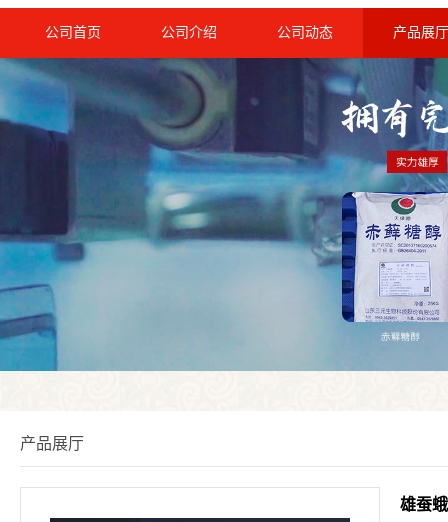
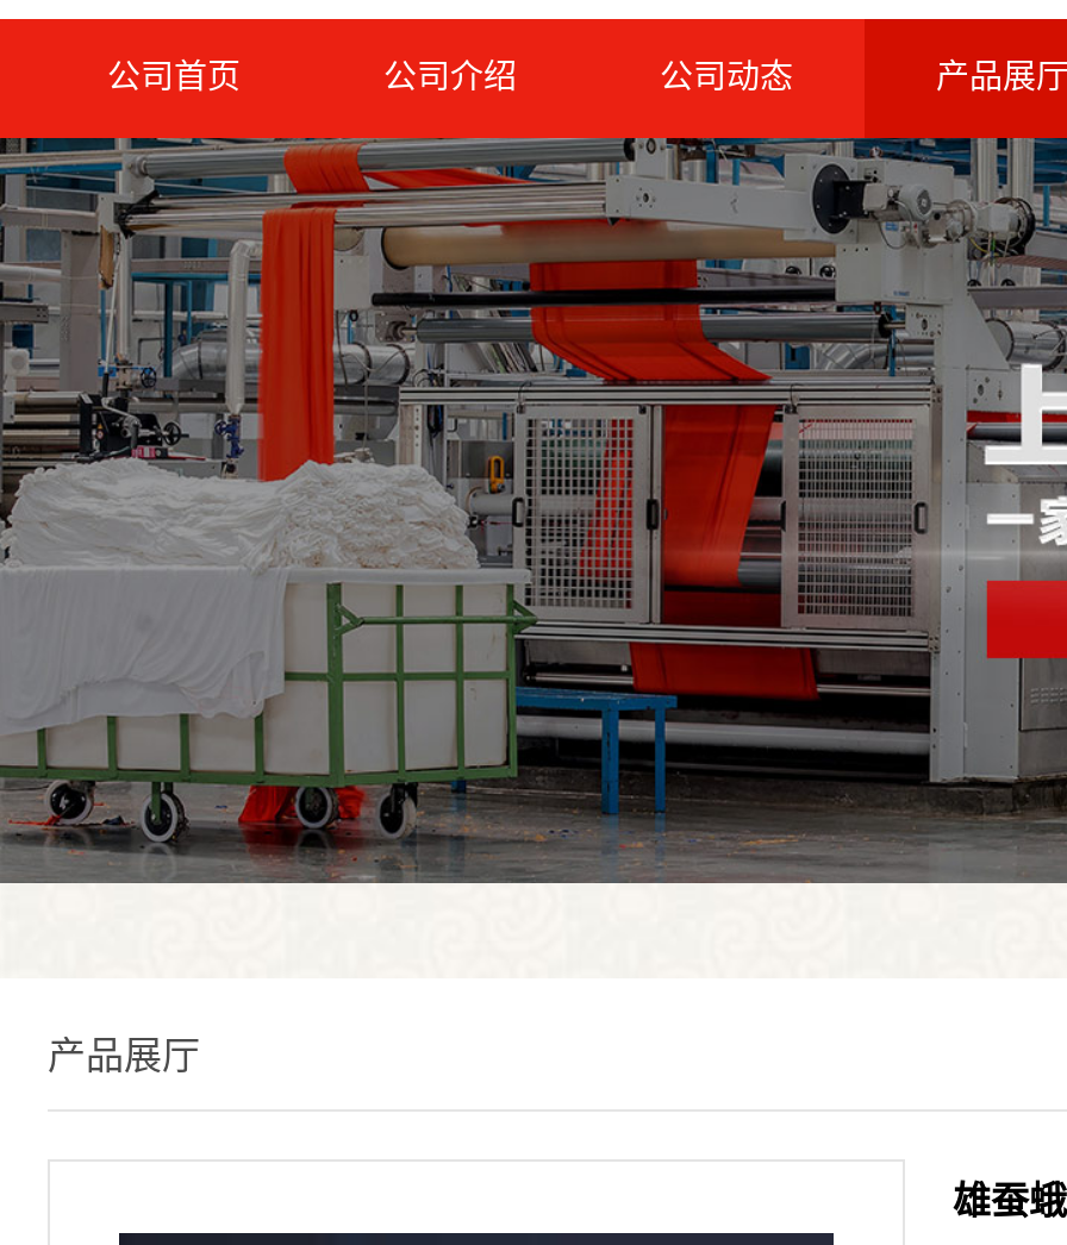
[3,57,445,371] [image] -> [7,136,1060,886] [image]

